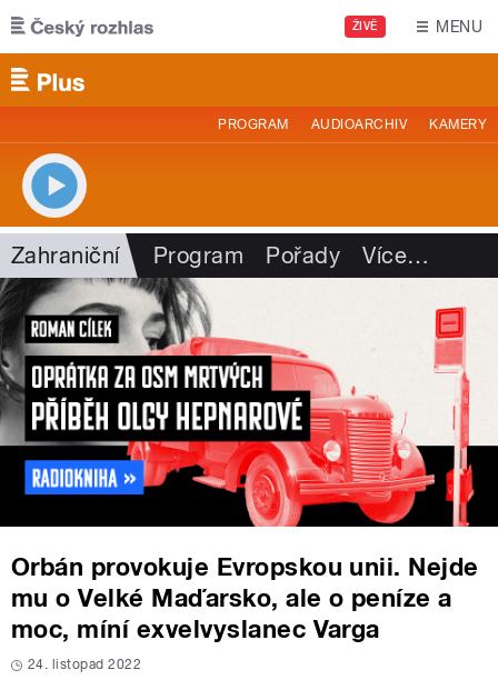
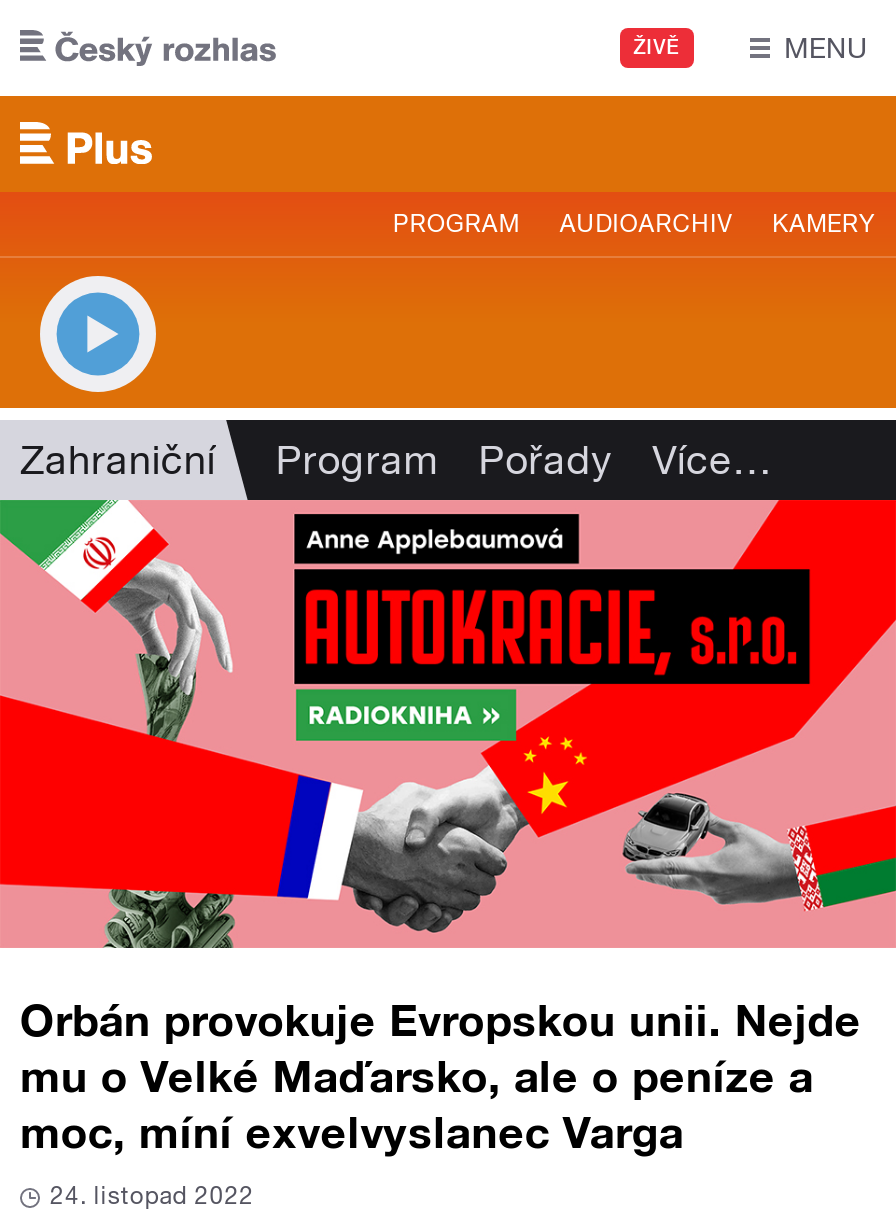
[3,277,495,528] [image] -> [6,498,890,950] [image]

